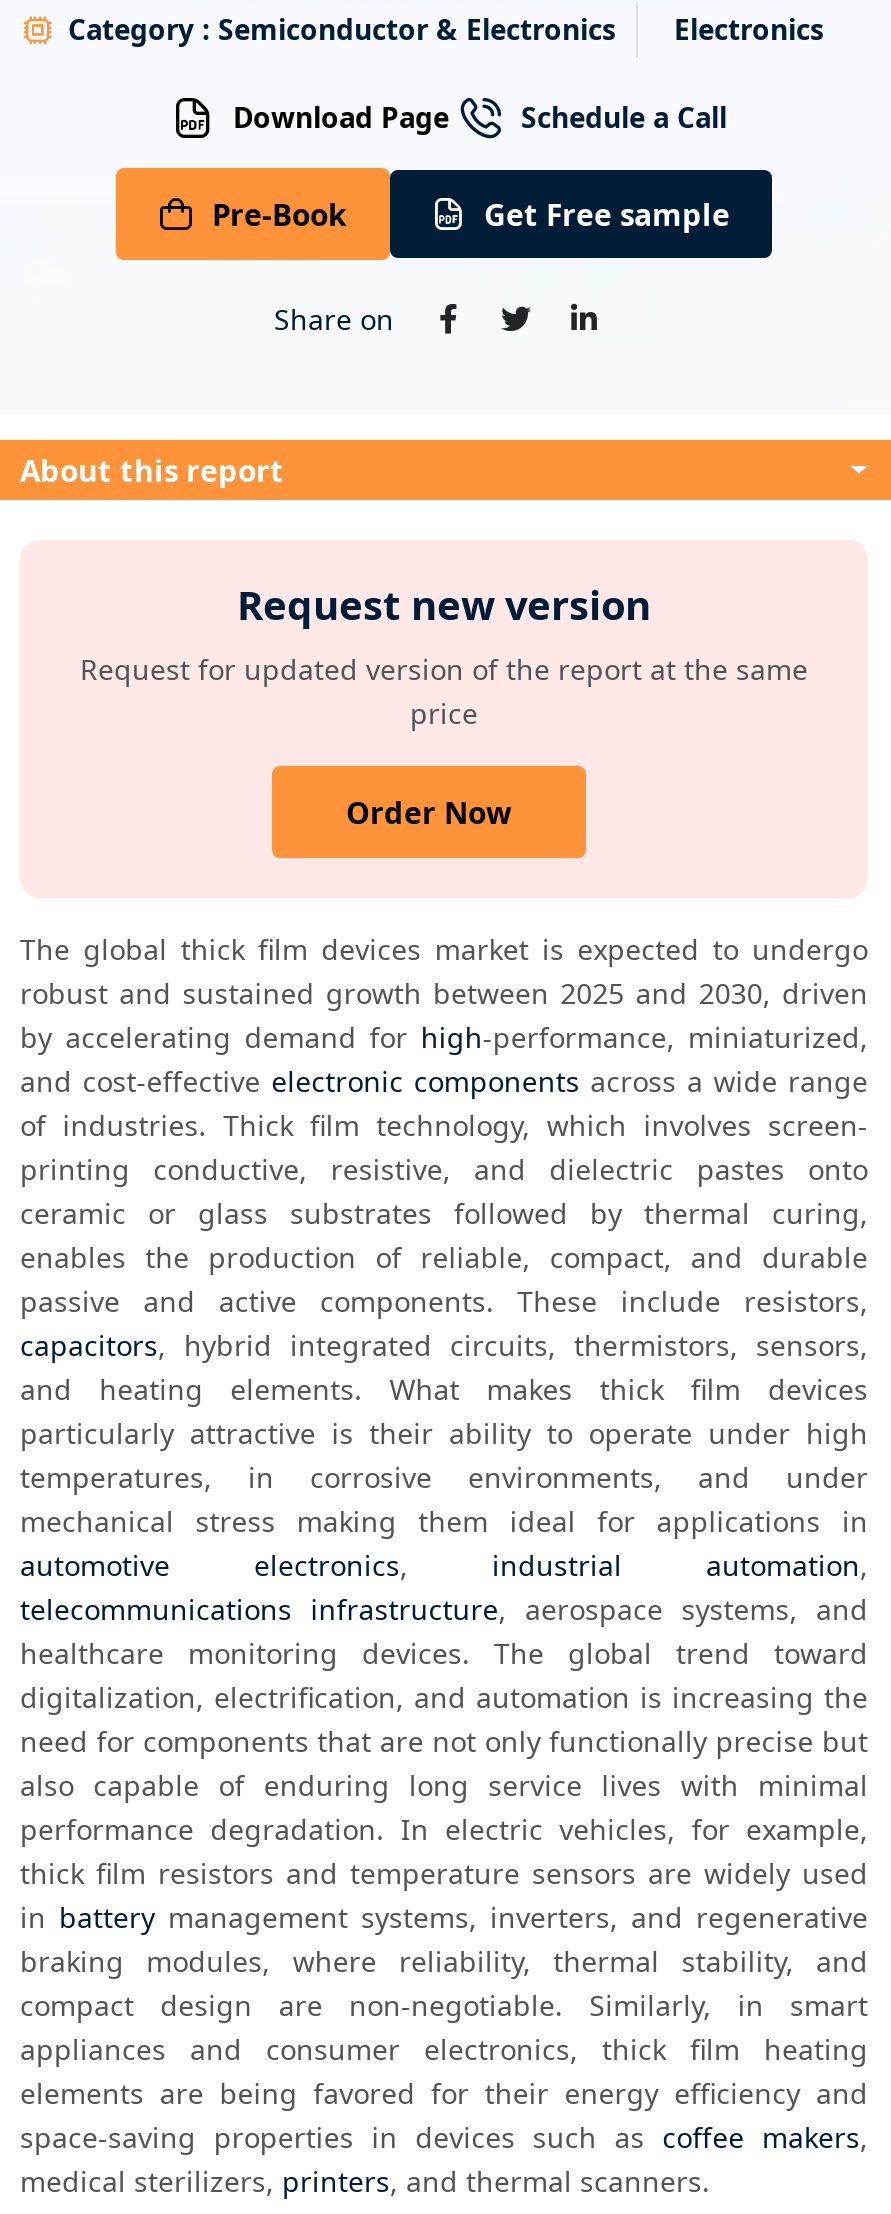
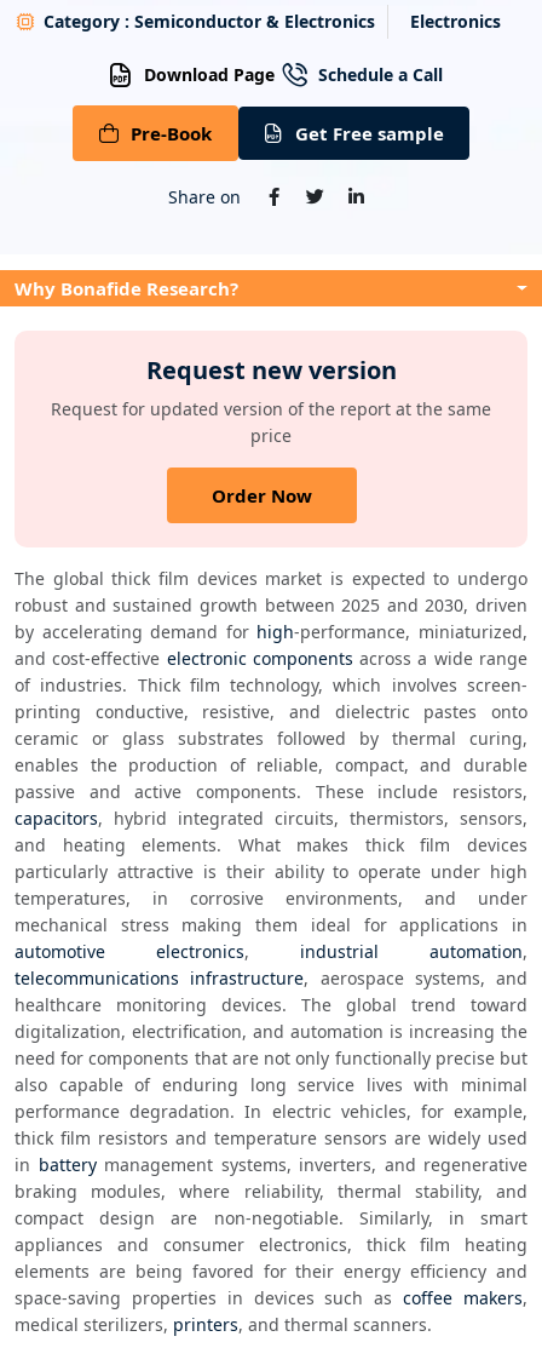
[20,451,284,491] About this report -> [15,277,238,301] Why Bonafide Research?

